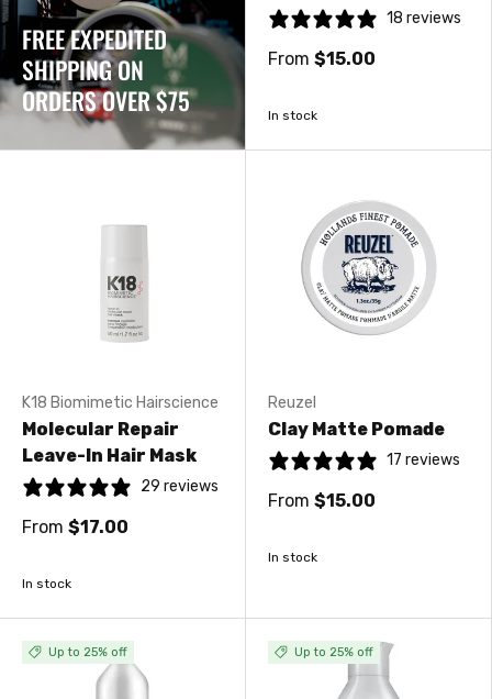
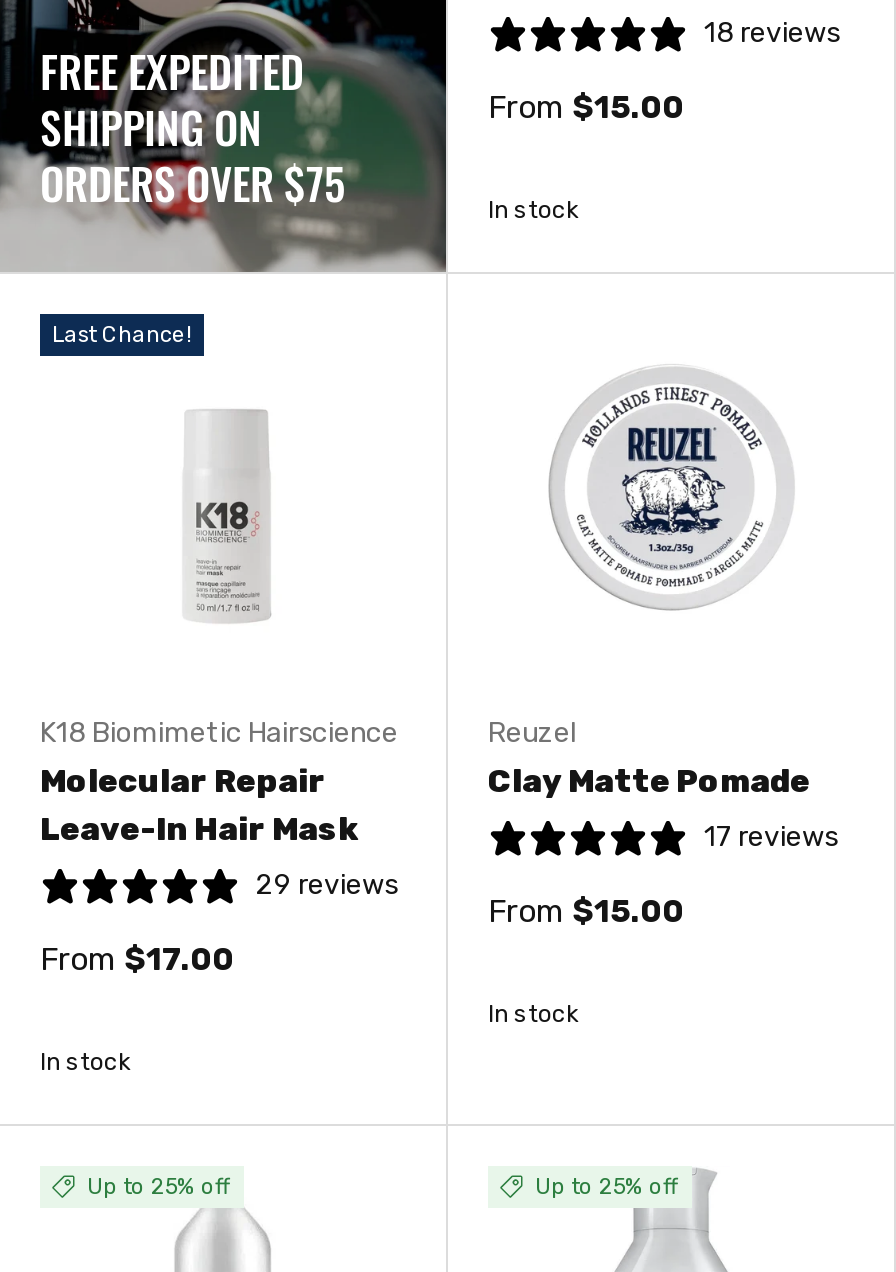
none -> [52,321,192,347] Last Chance!

